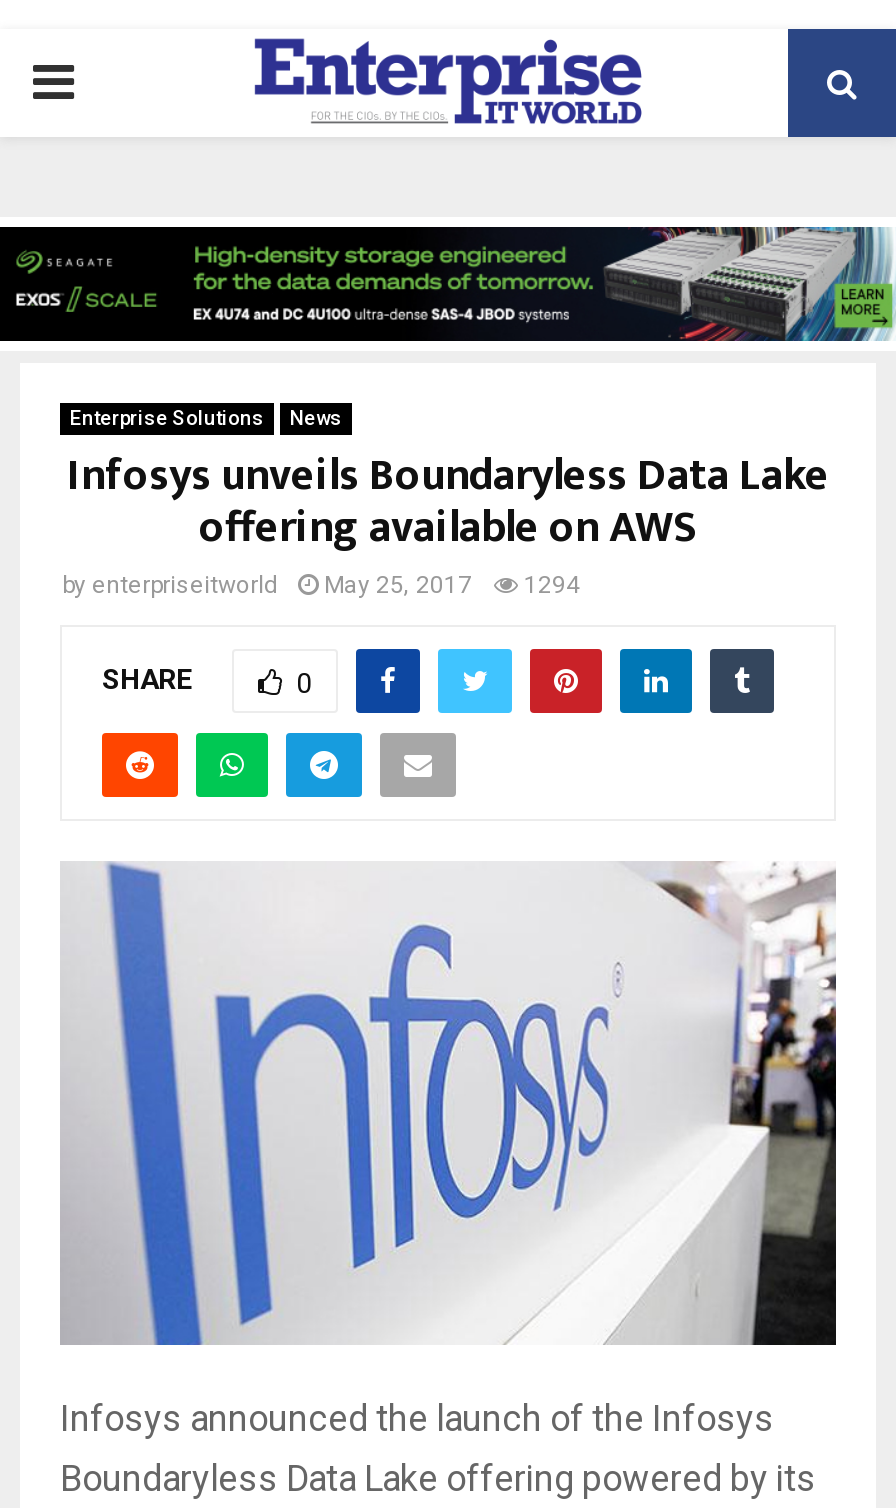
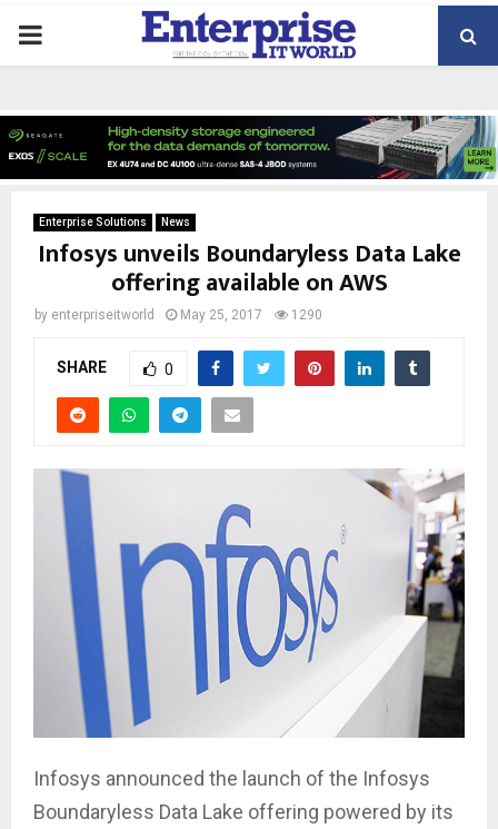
[62,571,580,599] by enterpriseitworld May 25, 2017 1294 -> [34,307,322,323] by enterpriseitworld May 25, 2017 1290

